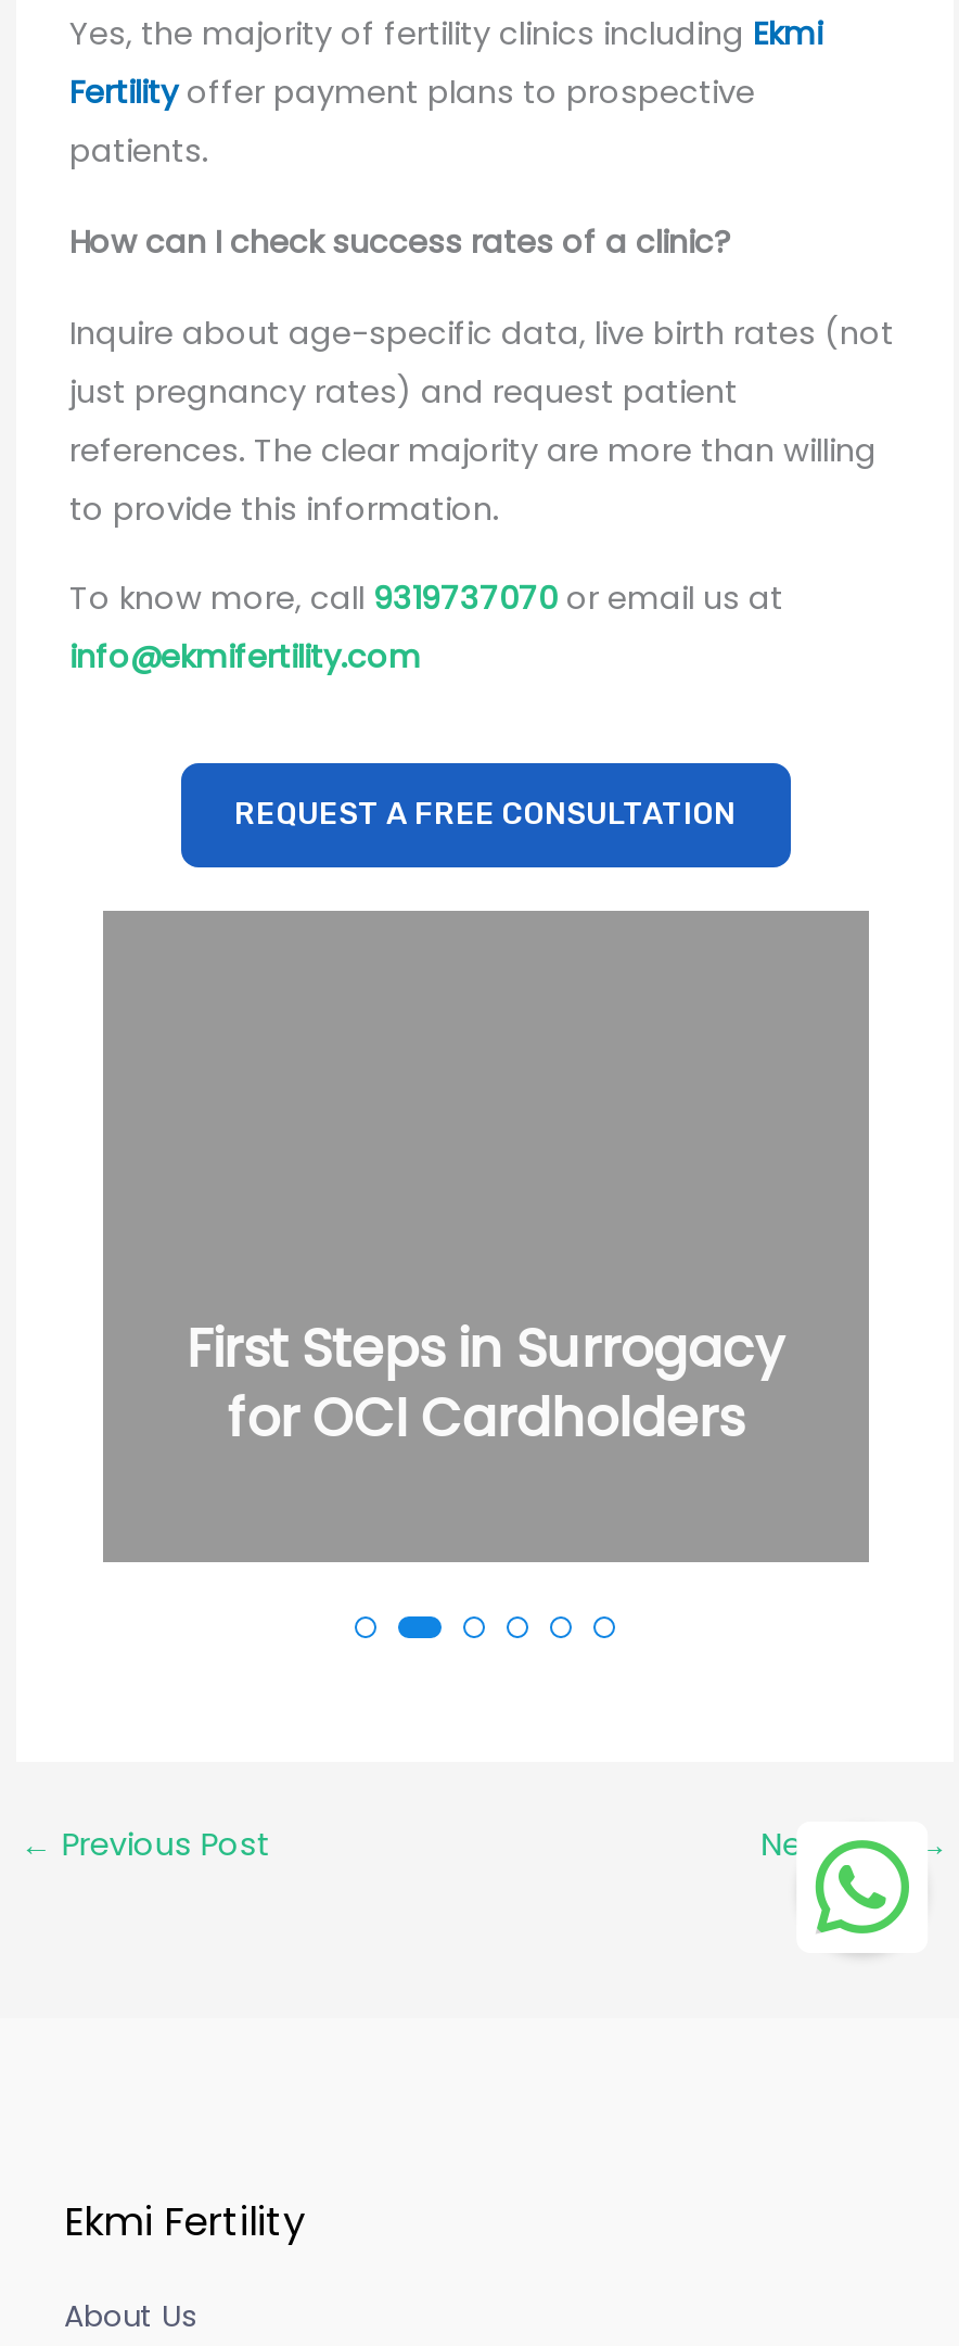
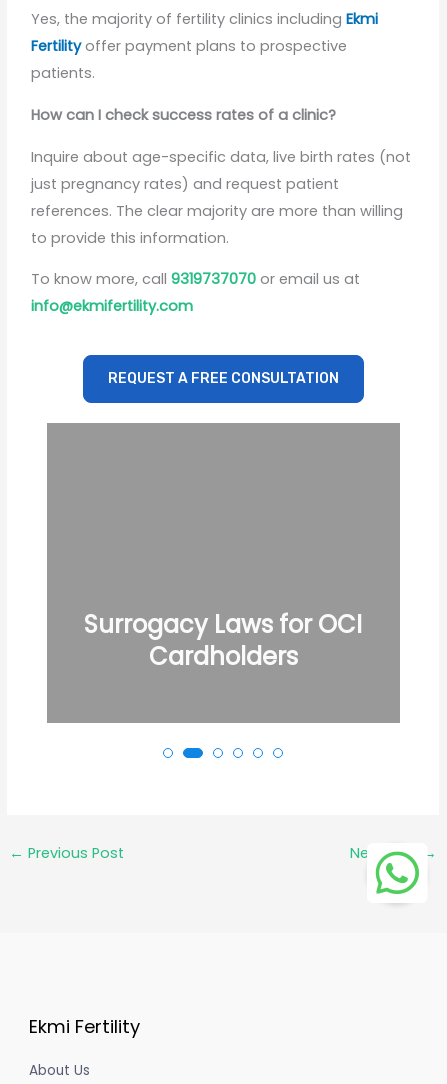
[186,1312,785,1453] First Steps in Surrogacy | for OCI Cardholders -> [84,608,362,673] Surrogacy Laws for OCI | Cardholders

